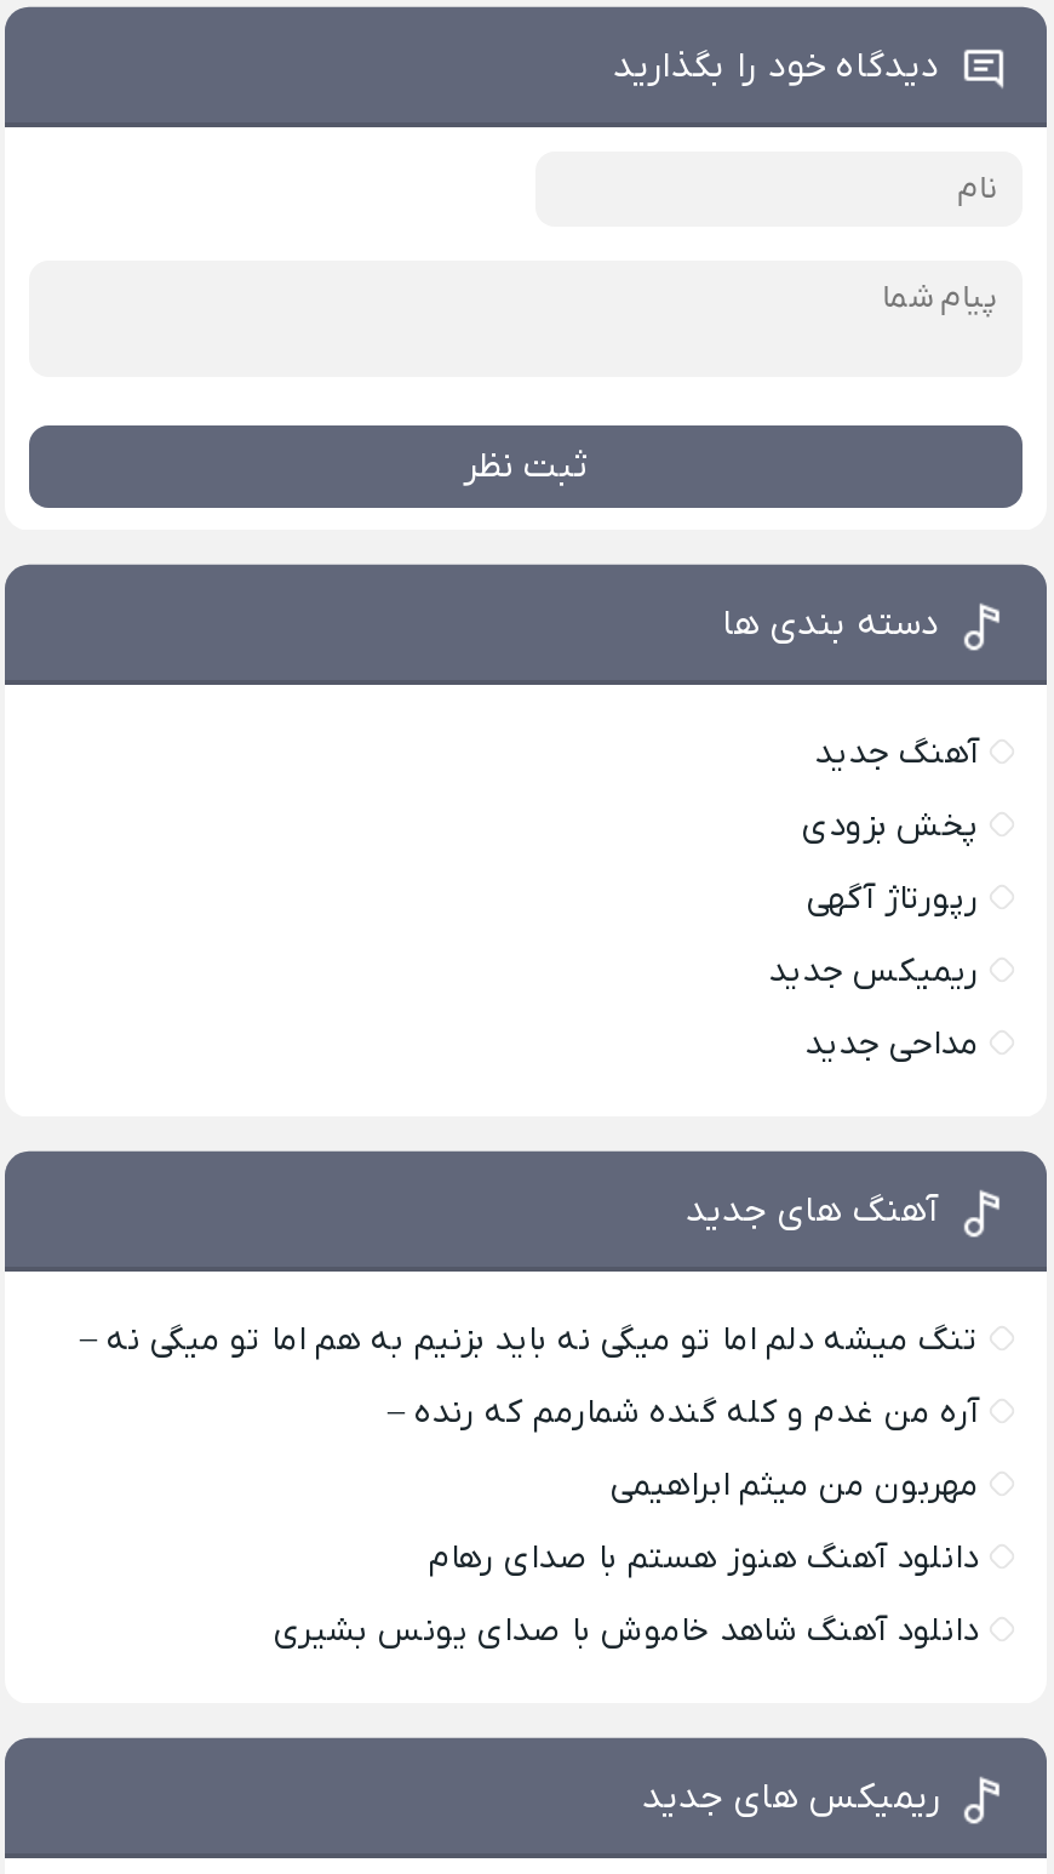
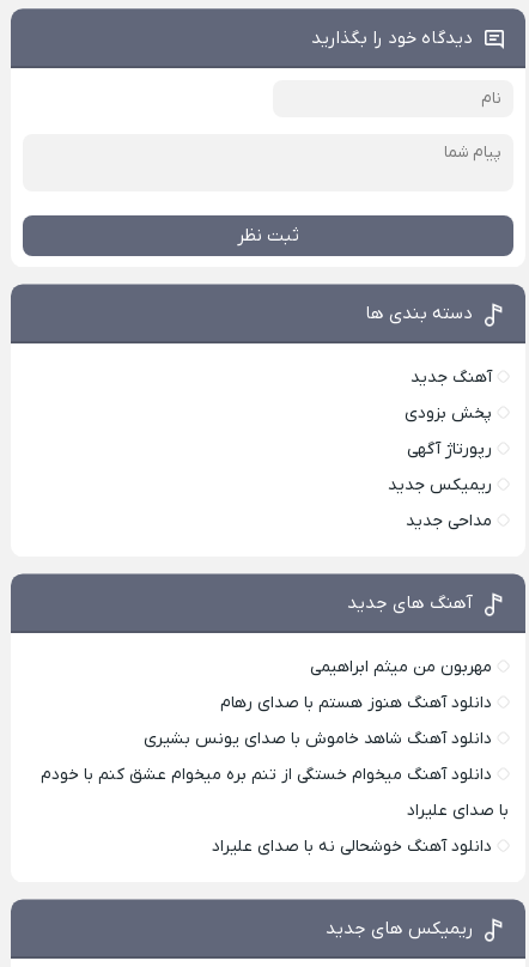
[80,1319,979,1437] تنگ میشه دلم اما تو میگی نه باید بزنیم به هم اما تو میگی نه – | آره من غدم و کله گنده شمارمم که رنده – -> none
moved [274,1464,979,1656] -> [144,656,492,751]: مهربون من میثم ابراهیمی | دانلود آهنگ هنوز هستم با صدای رهام | دانلود آهنگ شاهد خاموش با صدای یونس بشیری
none -> [41,764,509,859] دانلود آهنگ میخوام خستگی از تنم بره میخوام عشق کنم با خودم | با صدای علیراد | دانلود آهنگ خوشحالی نه با صدای علیراد

